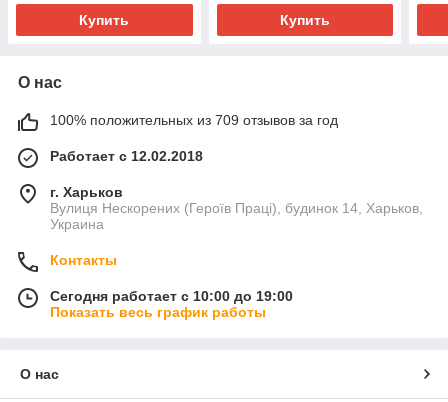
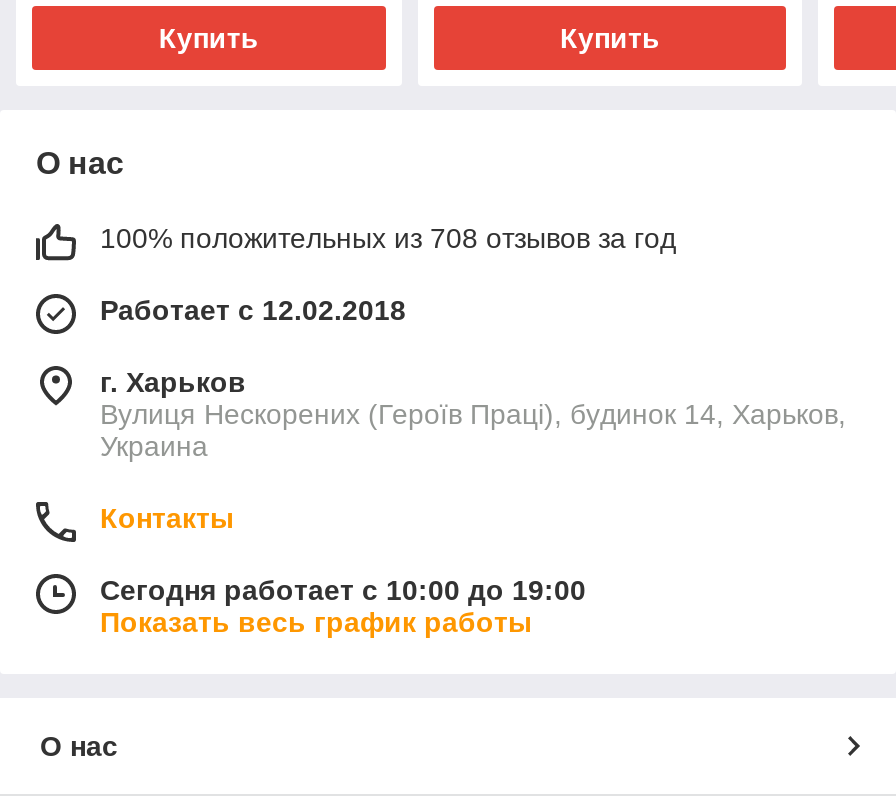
[50,112,338,128] 100% положительных из 709 отзывов за год -> [100,223,676,255] 100% положительных из 708 отзывов за год

